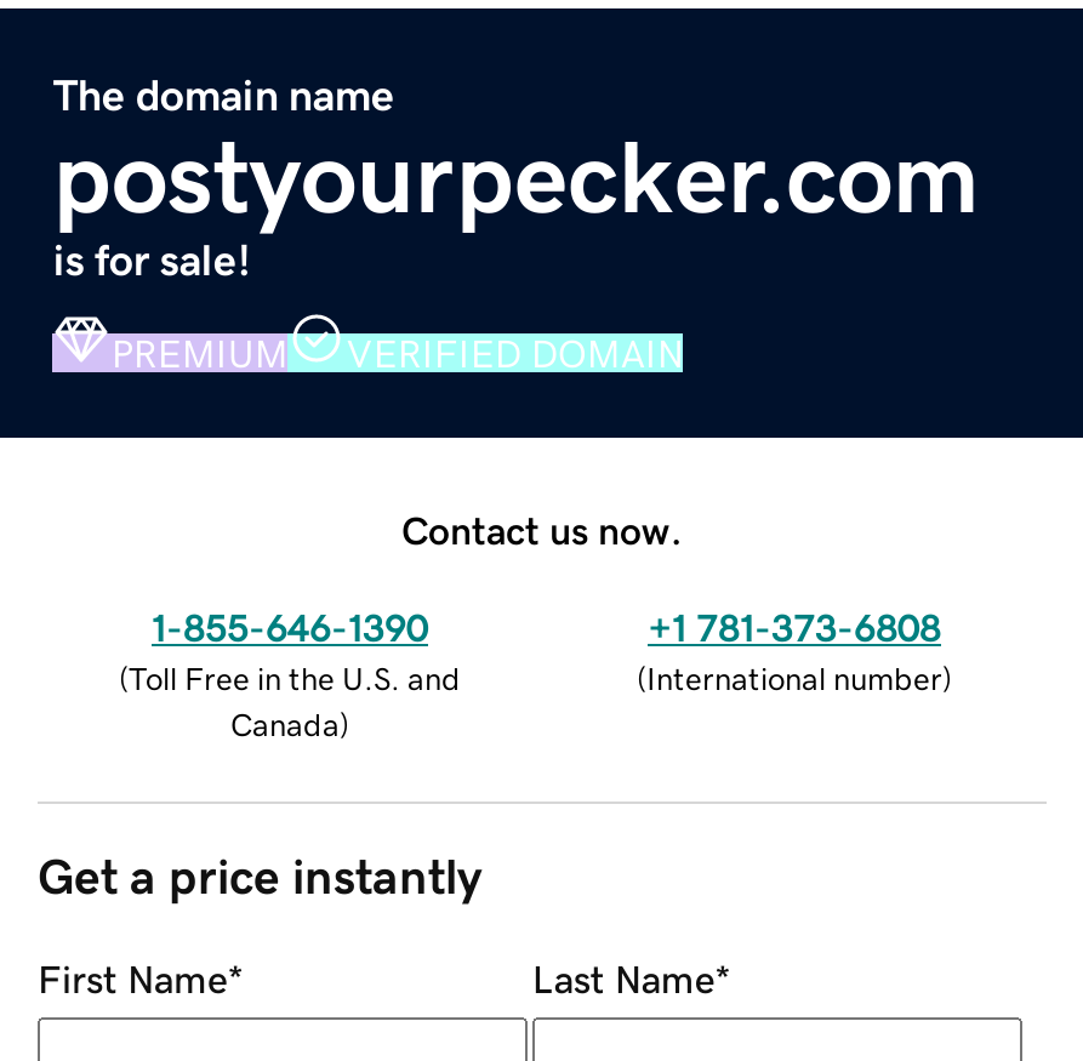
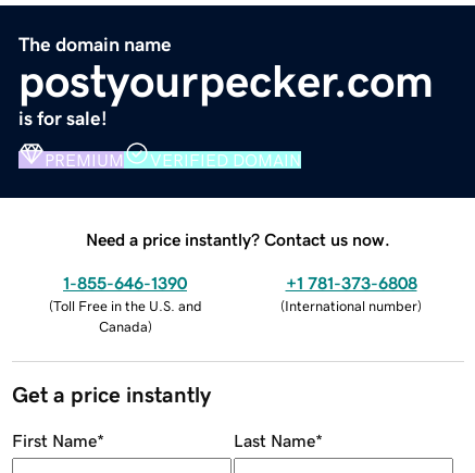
[401,510,683,548] Contact us now. -> [86,230,390,247] Need a price instantly? Contact us now.

